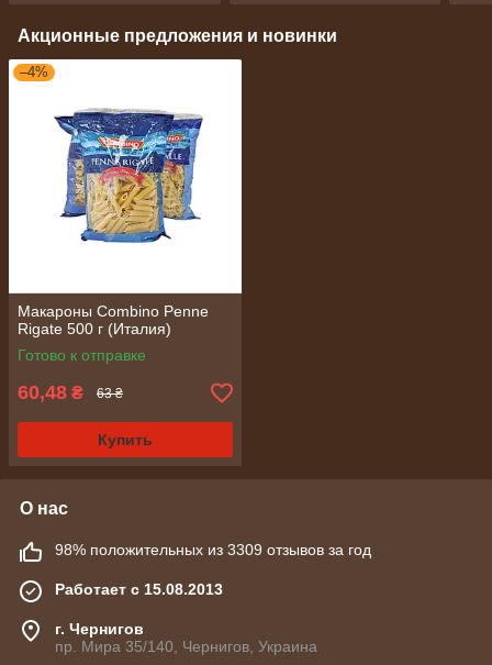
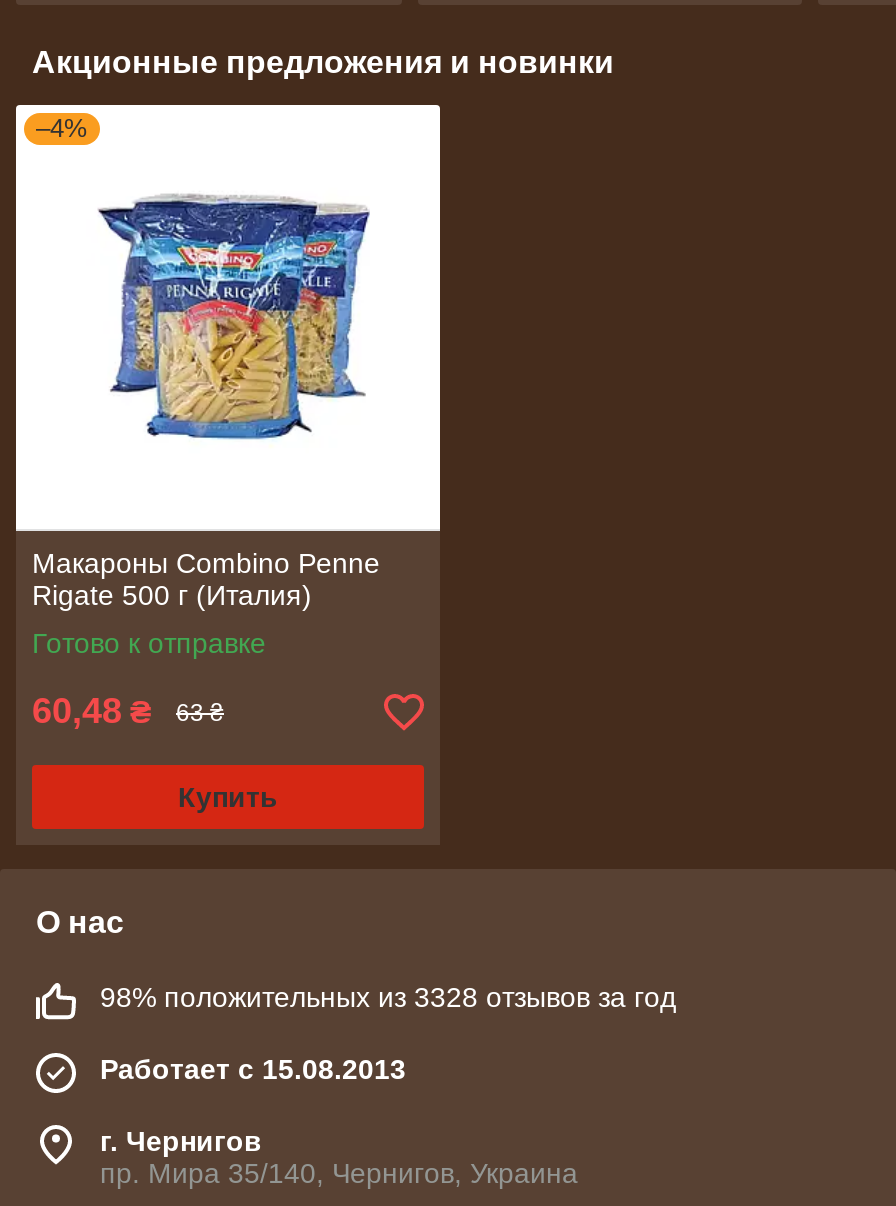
[55,541,371,559] 98% положительных из 3309 отзывов за год -> [100,982,676,1014] 98% положительных из 3328 отзывов за год

